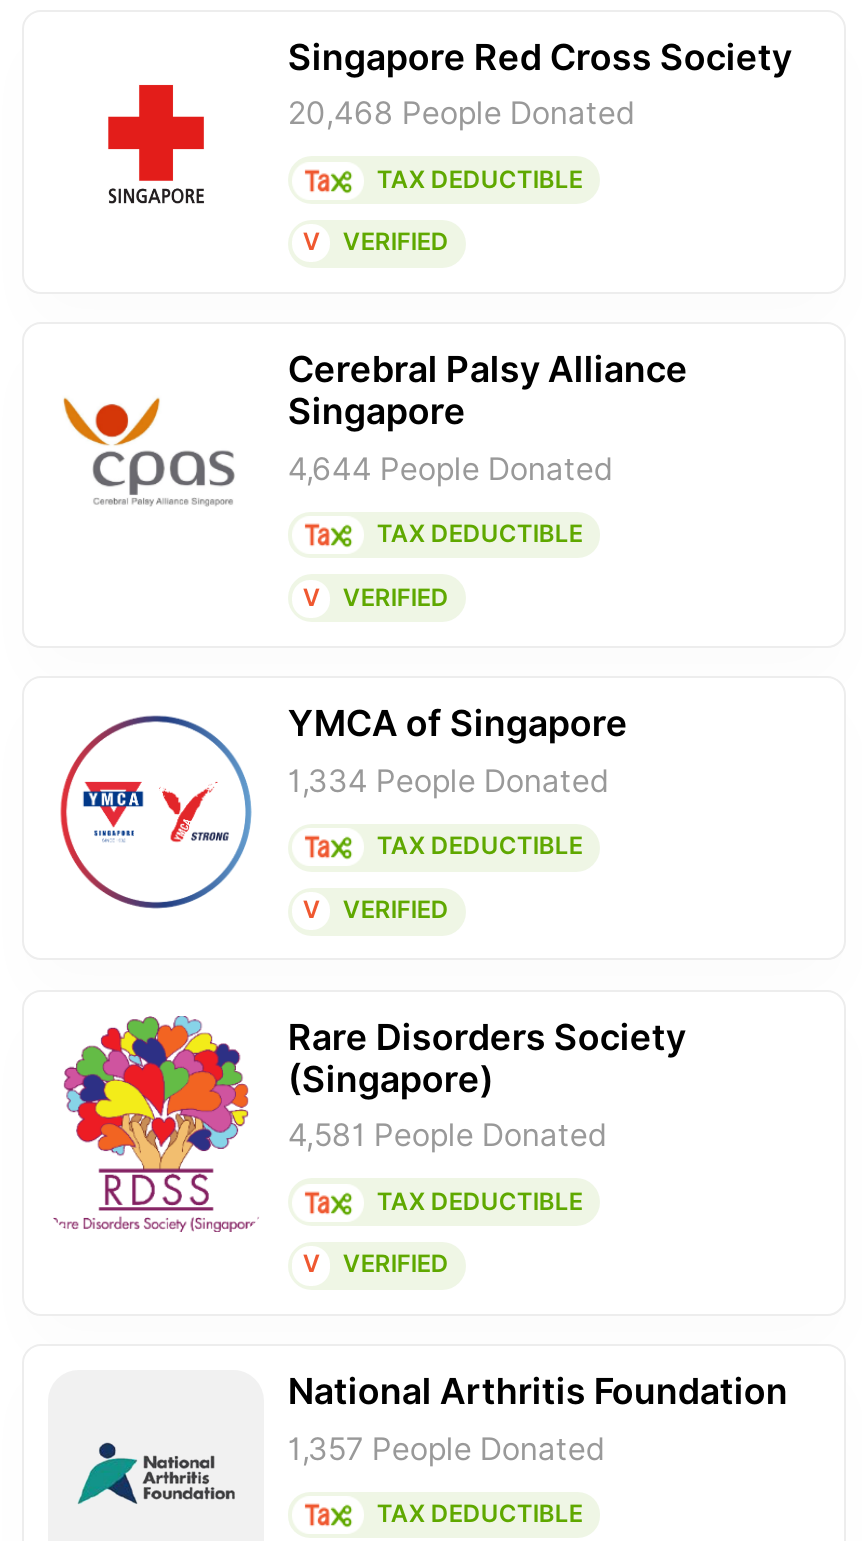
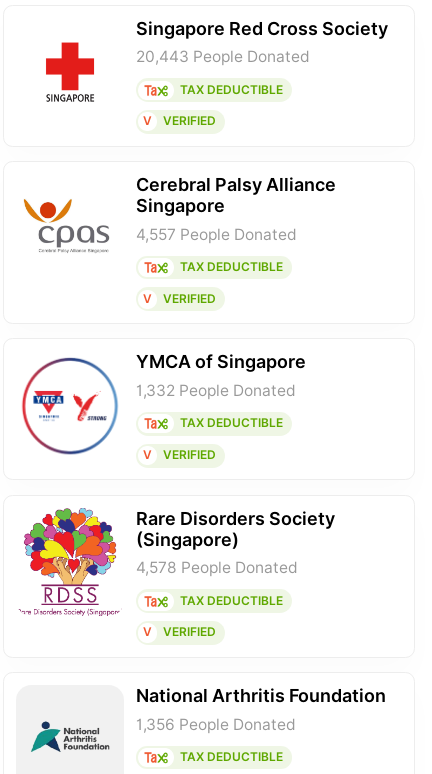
[288,94,636,132] 20,468 People Donated -> [136,47,310,66] 20,443 People Donated
[288,449,614,487] 4,644 People Donated -> [136,225,297,244] 4,557 People Donated
[288,762,610,800] 1,334 People Donated -> [136,381,296,400] 1,332 People Donated
[288,1117,608,1155] 4,581 People Donated -> [136,558,298,577] 4,578 People Donated
[288,1429,606,1467] 1,357 People Donated -> [136,715,296,734] 1,356 People Donated

